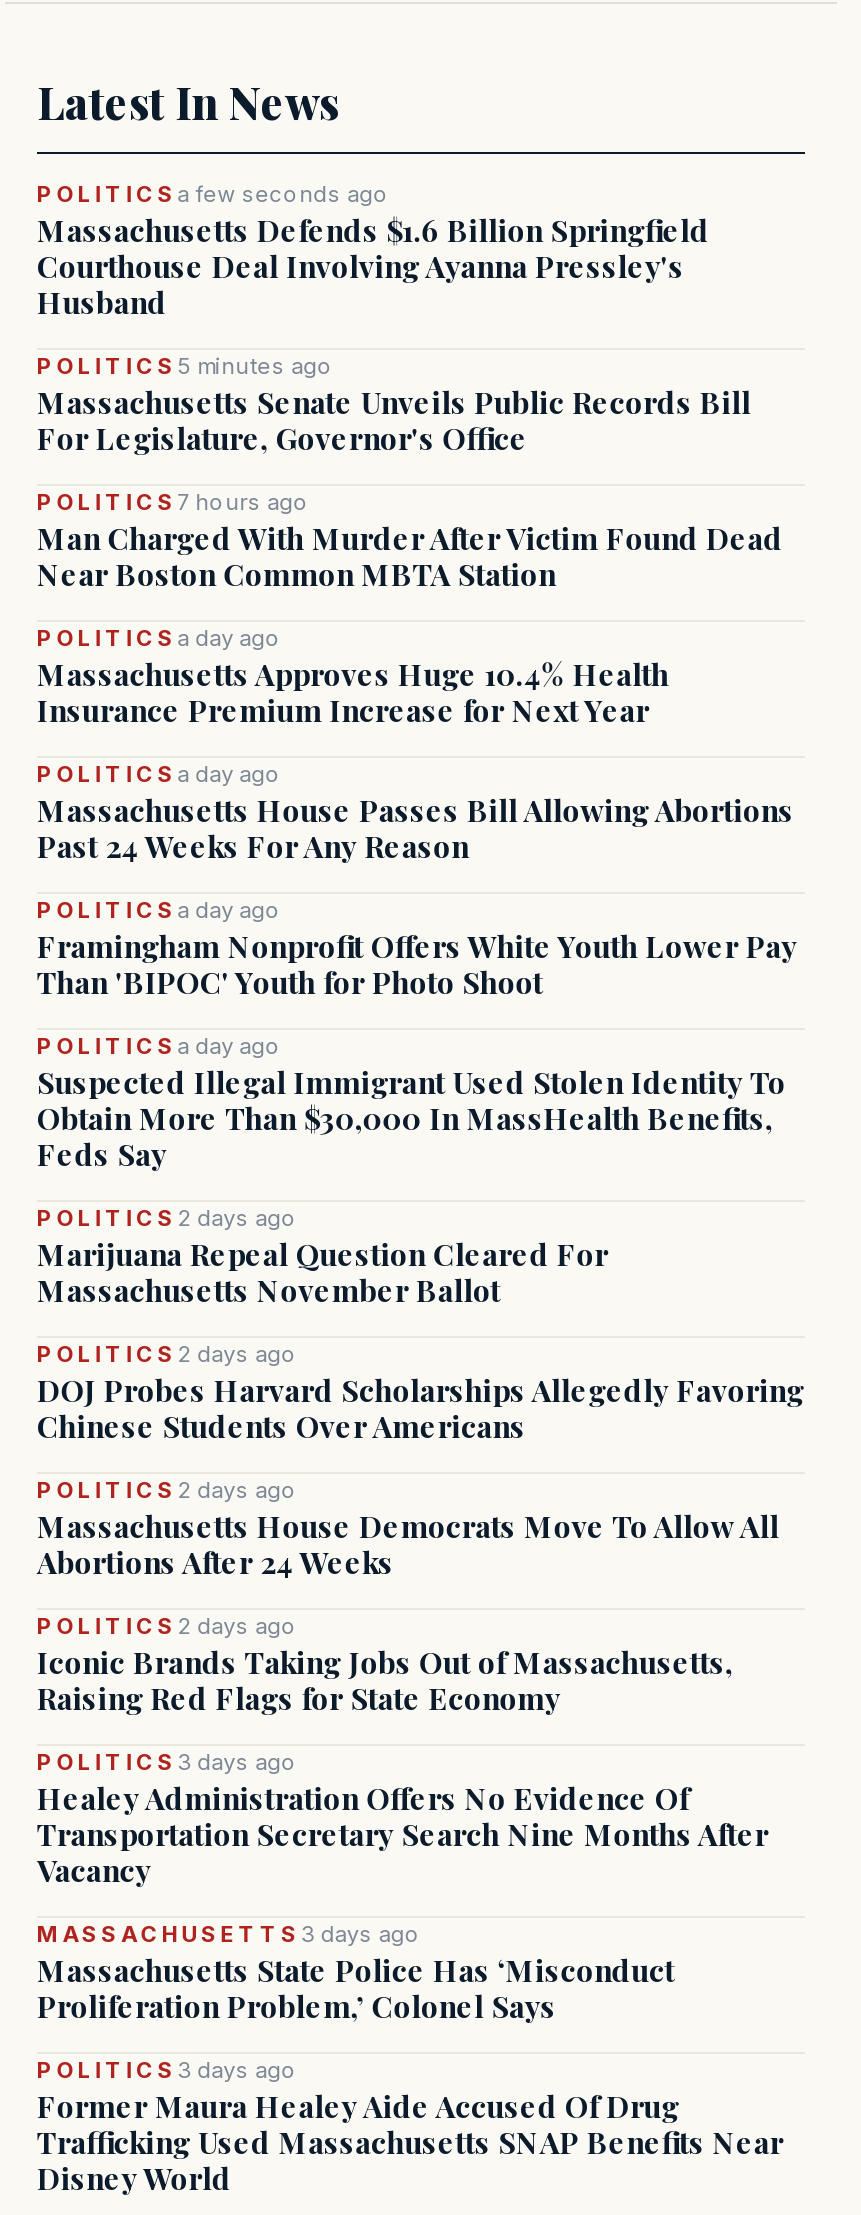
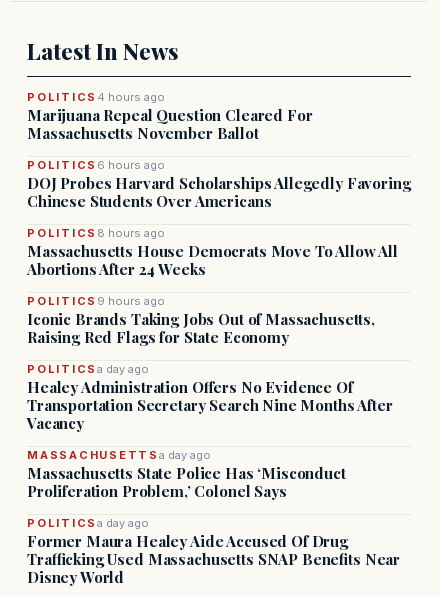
[37,180,797,1232] POLITICS a few seconds ago | Massachusetts Defends $1.6 Billion Springfield | Courthouse Deal Involving Ayanna Pressley's | Husband | POLITICS 5 minutes ago | Massachusetts Senate Unveils Public Records Bill | For Legislature, Governor's Office | POLITICS 7 hours ago | Man Charged With Murder After Victim Found Dead | Near Boston Common MBTA Station | POLITICS a day ago | Massachusetts Approves Huge 10.4% Health | Insurance Premium Increase for Next Year | POLITICS a day ago | Massachusetts House Passes Bill Allowing Abortions | Past 24 Weeks For Any Reason | POLITICS a day ago | Framingham Nonprofit Offers White Youth Lower Pay | Than 'BIPOC' Youth for Photo Shoot | POLITICS a day ago | Suspected Illegal Immigrant Used Stolen Identity To | Obtain More Than $30,000 In MassHealth Benefits, | Feds Say | POLITICS 2 days ago -> [27,90,165,104] POLITICS 4 hours ago
[37,1340,297,1368] POLITICS 2 days ago -> [27,158,165,172] POLITICS 6 hours ago
[37,1476,297,1504] POLITICS 2 days ago -> [27,226,165,240] POLITICS 8 hours ago
[37,1612,297,1640] POLITICS 2 days ago -> [27,294,165,308] POLITICS 9 hours ago
[37,1748,297,1776] POLITICS 3 days ago -> [27,362,149,376] POLITICS a day ago
[37,1920,421,1948] MASSACHUSETTS 3 days ago -> [27,448,211,462] MASSACHUSETTS a day ago
[37,2056,297,2084] POLITICS 3 days ago -> [27,516,149,530] POLITICS a day ago

